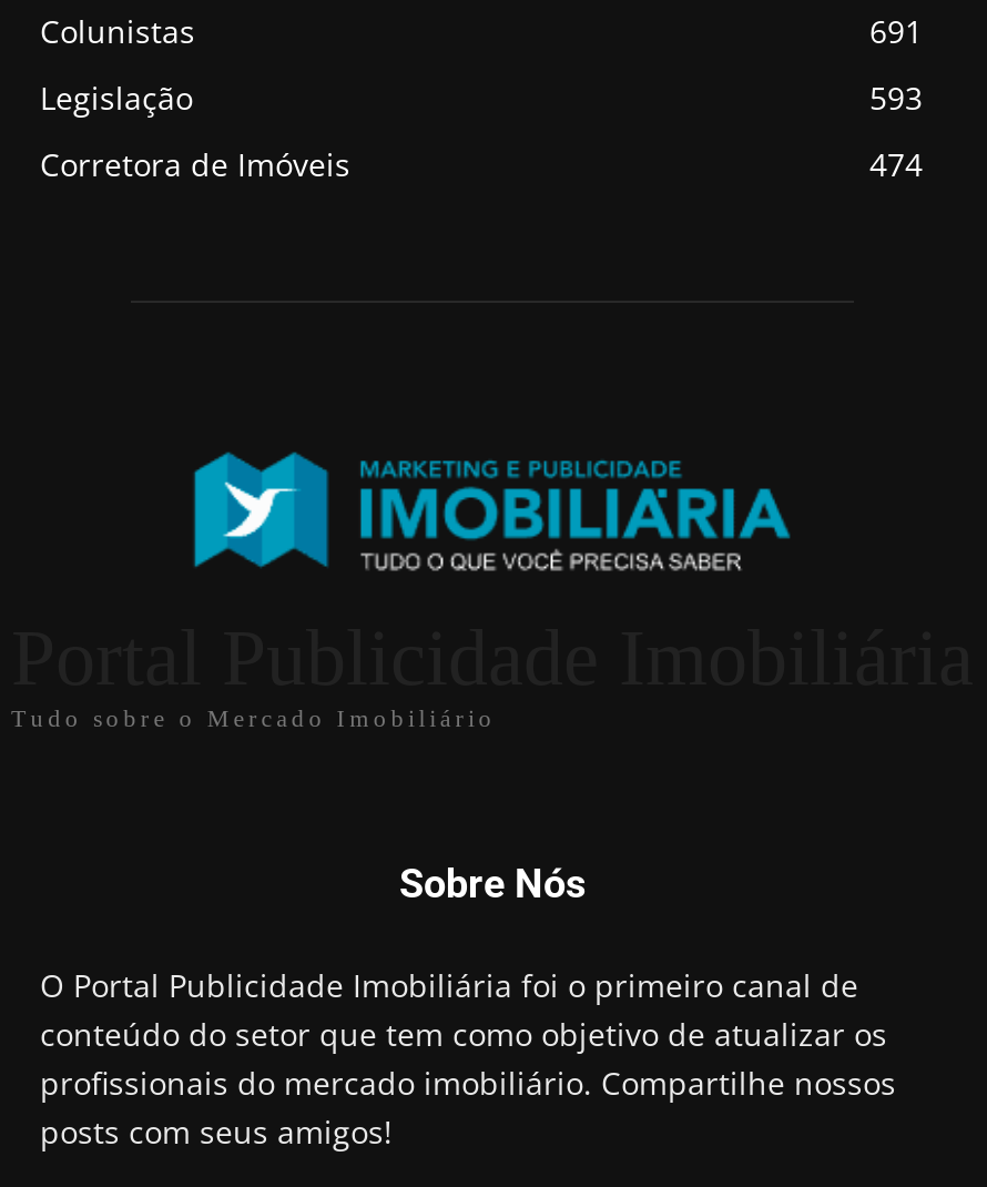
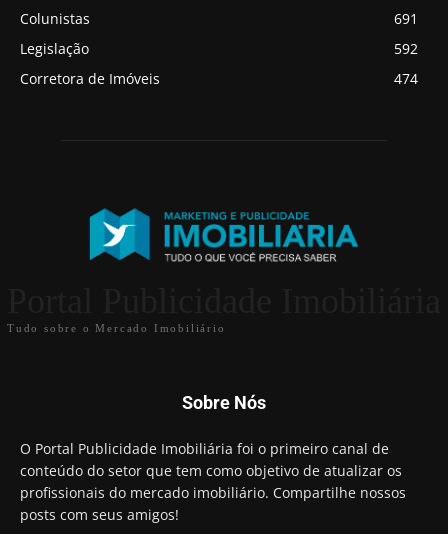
[869,77,923,119] 593 -> [394,39,418,58] 592

